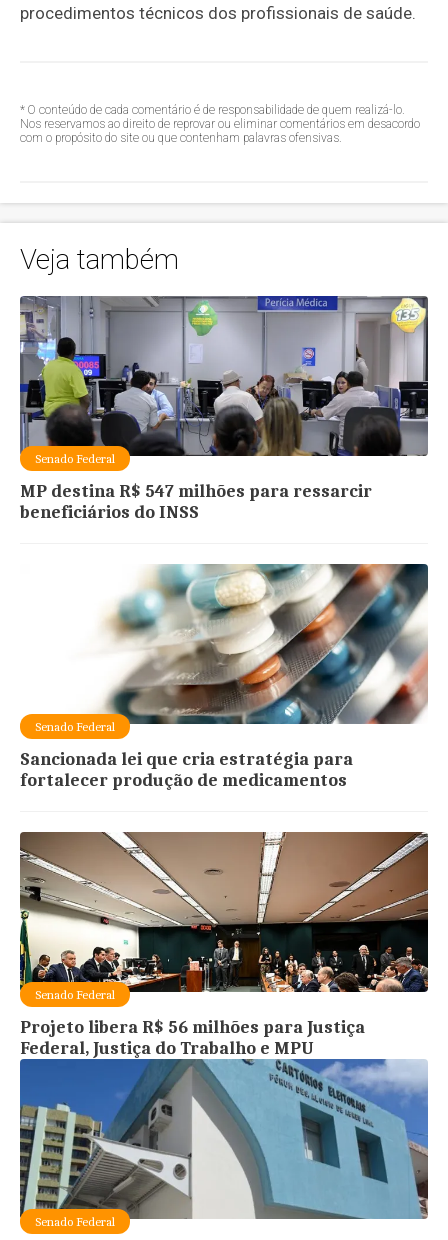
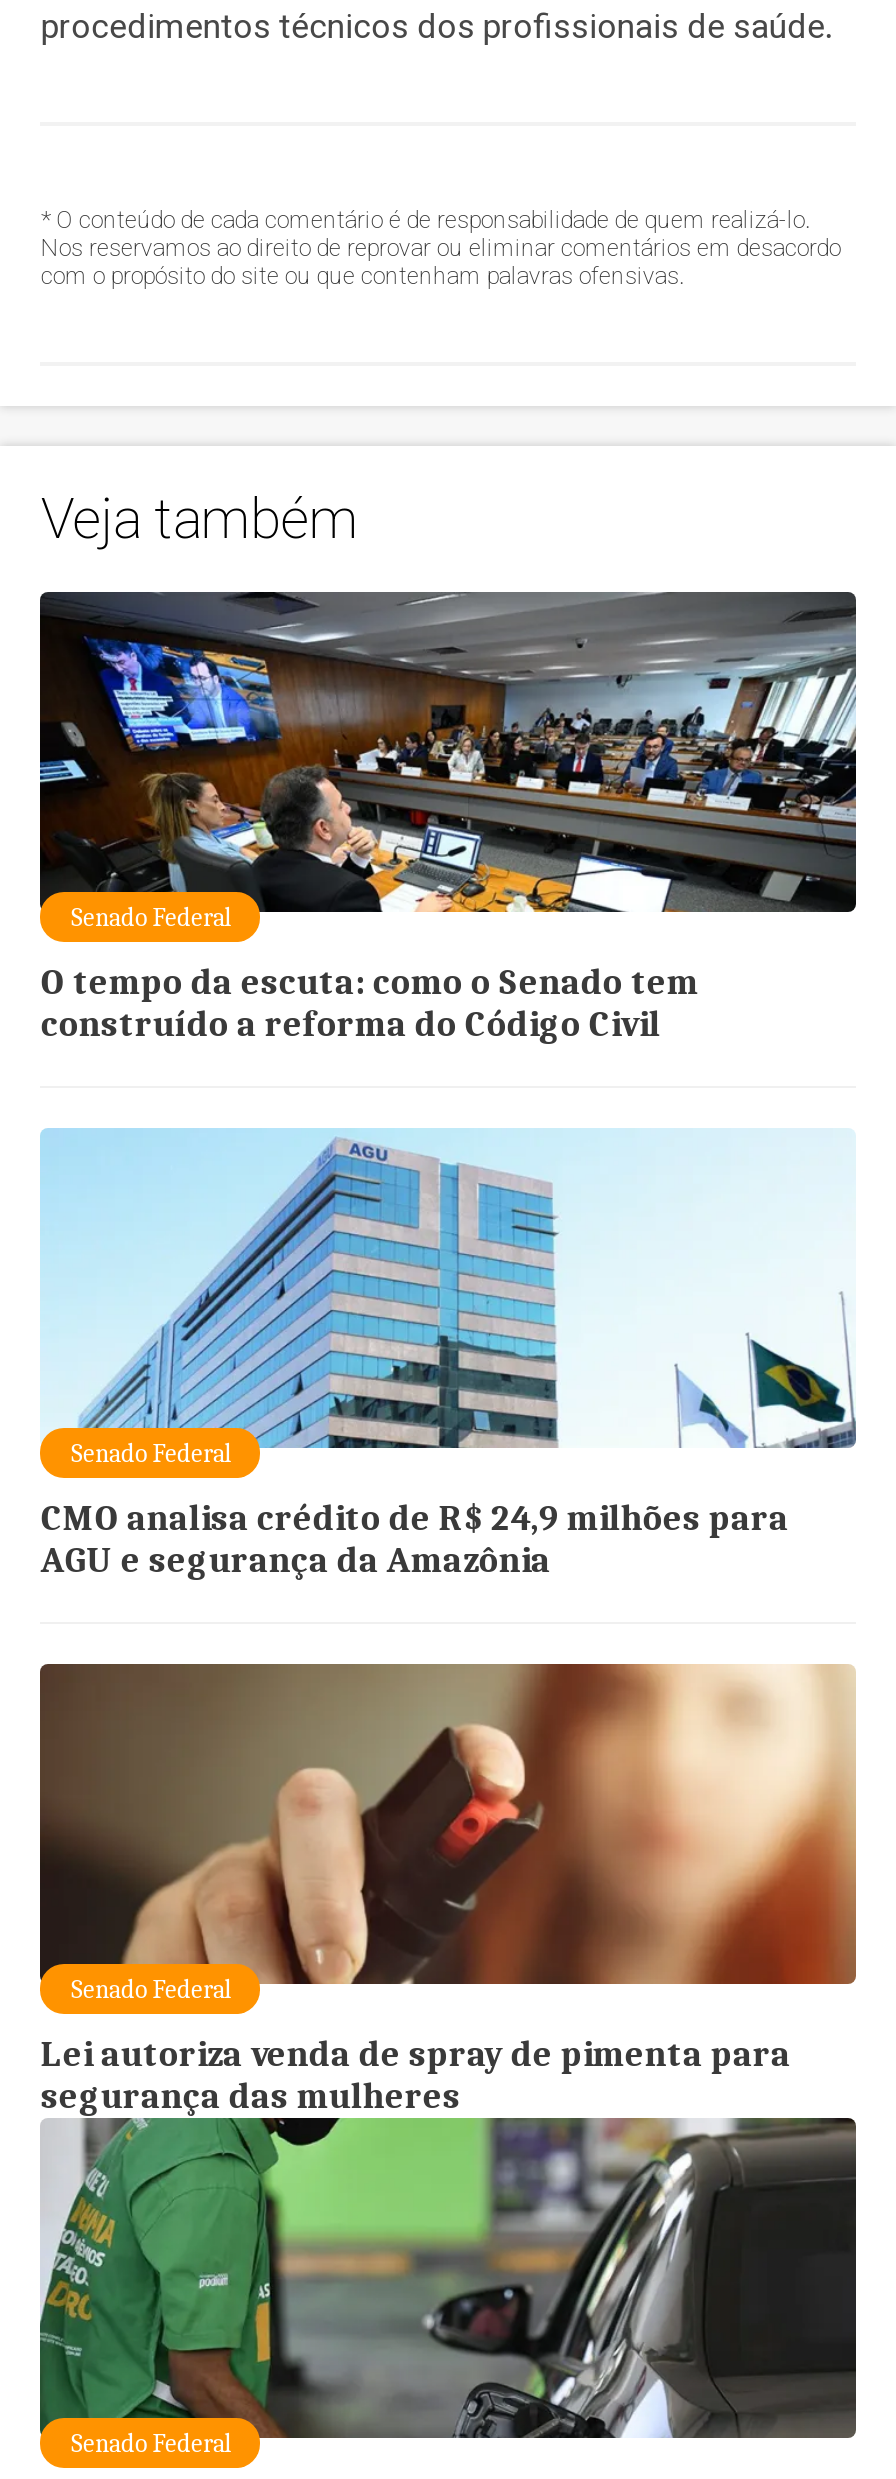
[19,295,429,523] [image] | MP destina R$ 547 milhões para ressarcir | beneficiários do INSS -> [38,592,858,1047] [image] | O tempo da escuta: como o Senado tem | construído a reforma do Código Civil
[20,563,429,791] [image] | Sancionada lei que cria estratégia para | fortalecer produção de medicamentos -> [40,1128,858,1583] [image] | CMO analisa crédito de R$ 24,9 milhões para | AGU e segurança da Amazônia
[19,831,429,1059] [image] | Projeto libera R$ 56 milhões para Justiça | Federal, Justiça do Trabalho e MPU -> [38,1662,858,2119] [image] | Lei autoriza venda de spray de pimenta para | segurança das mulheres
[19,1058,429,1220] [image] -> [40,2116,858,2440] [image]

